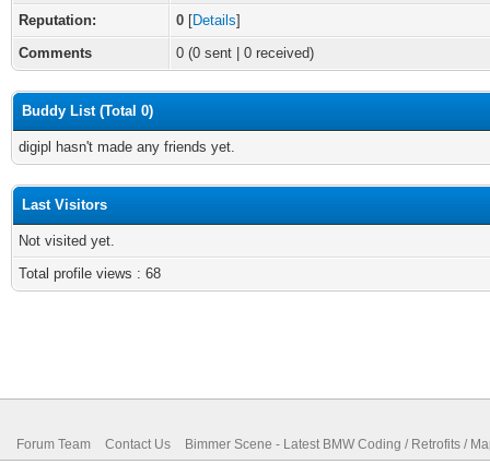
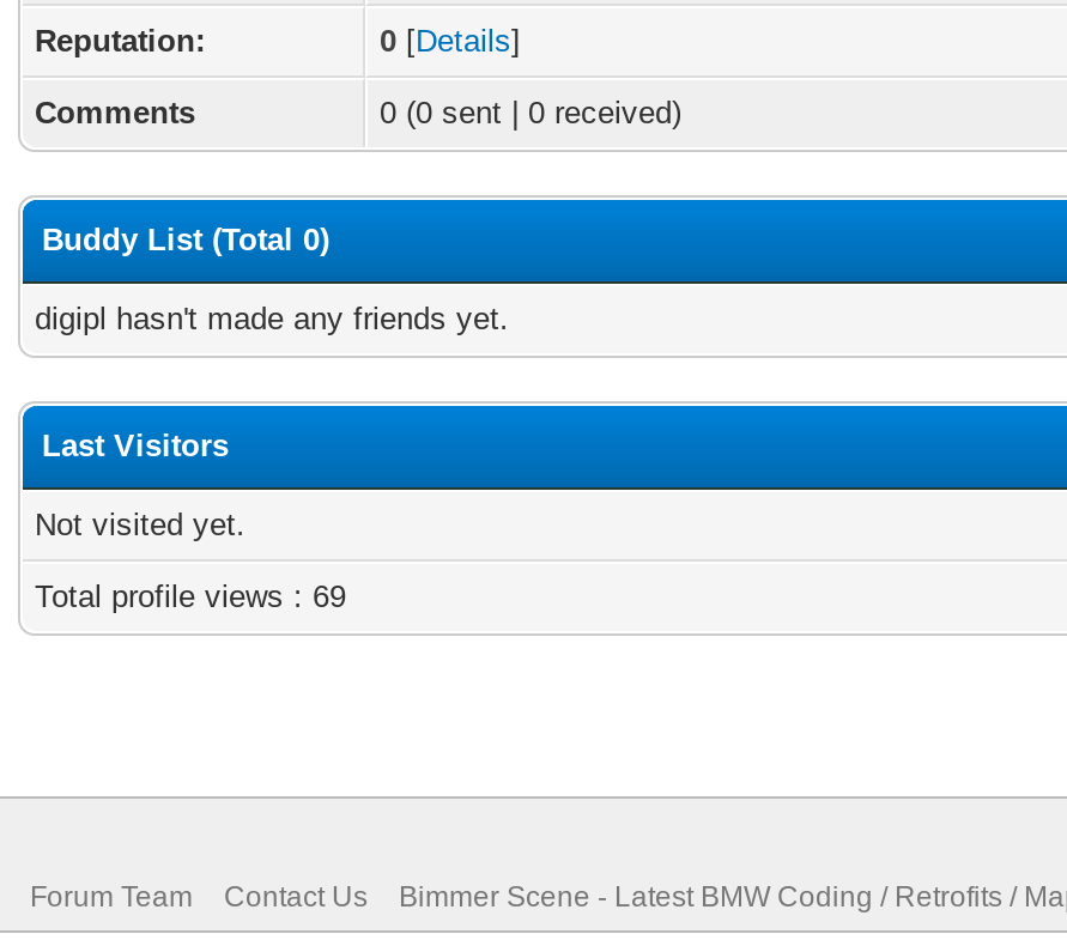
[19,265,161,282] Total profile views : 68 -> [35,578,346,614] Total profile views : 69

